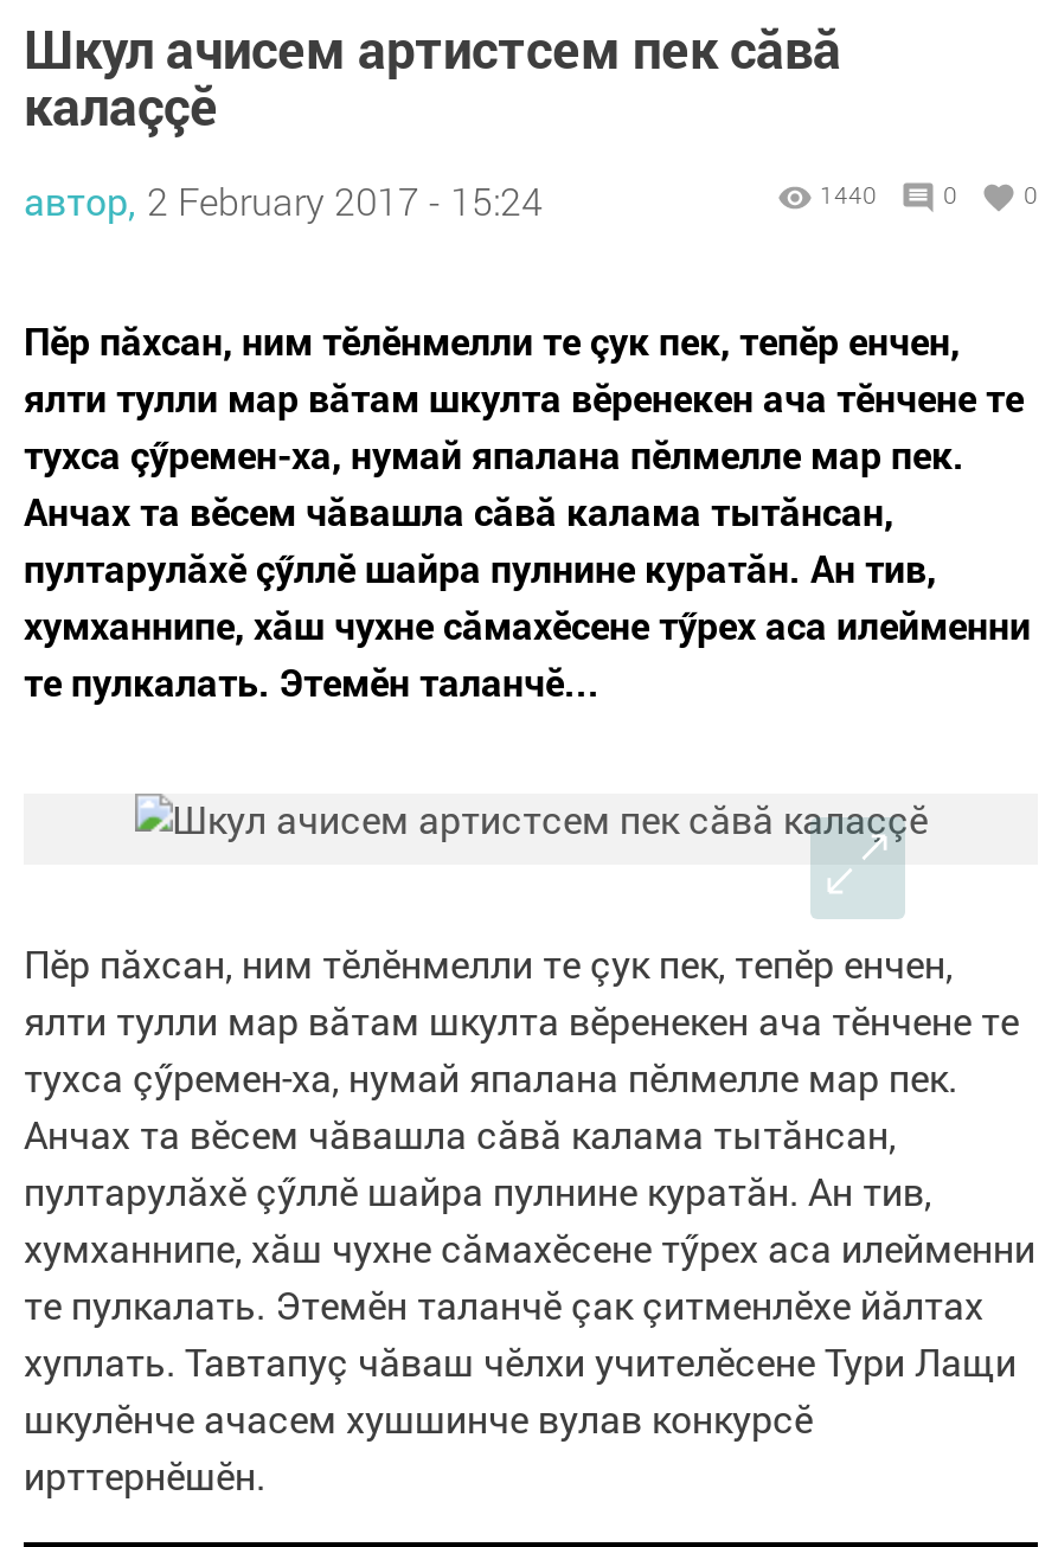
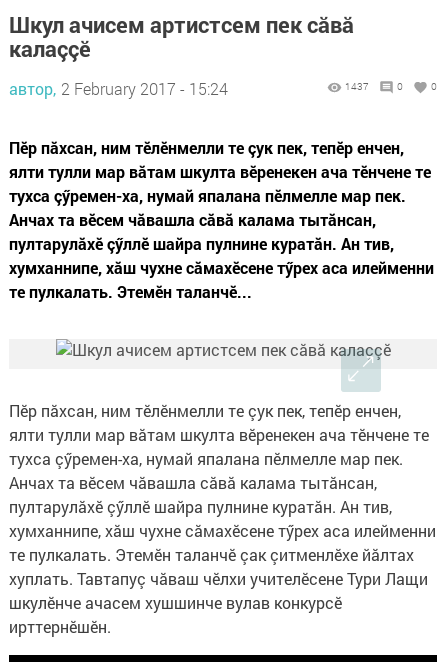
[820,181,877,212] 1440 -> [345,80,369,93] 1437

